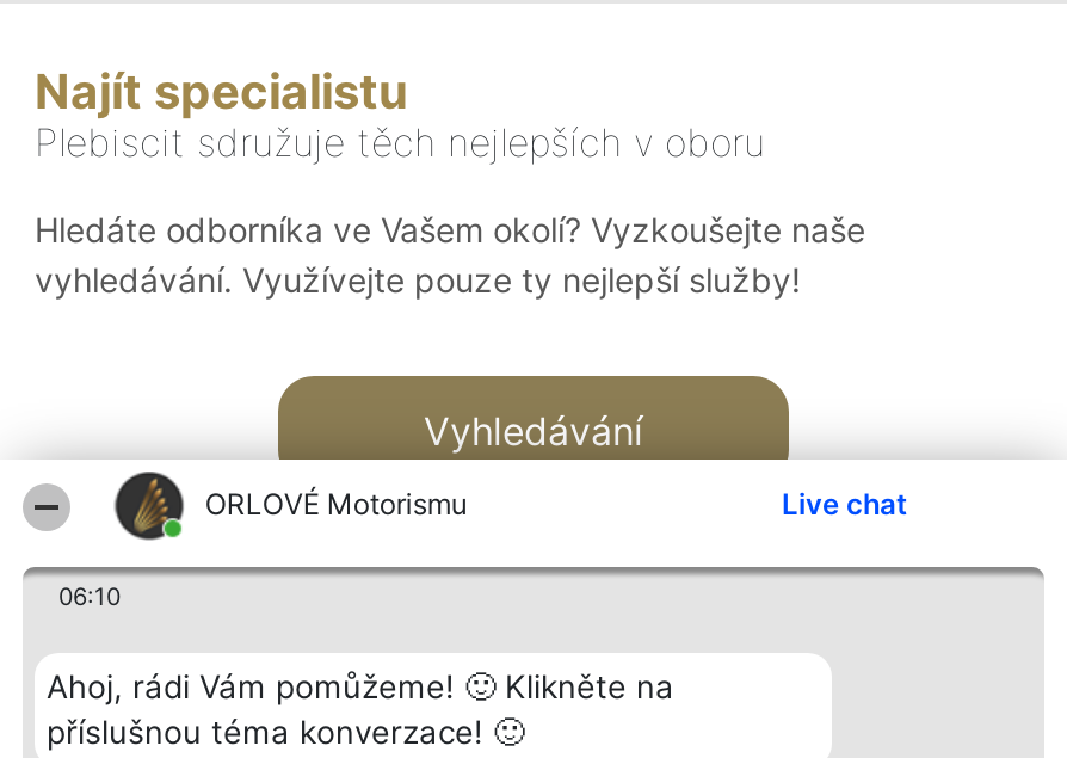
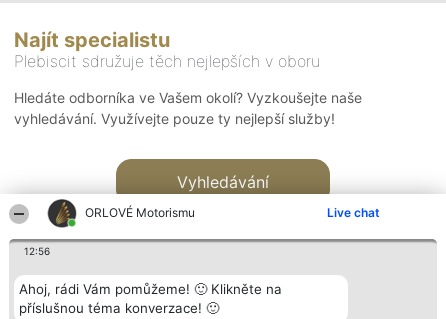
[58,581,121,610] 06:10 -> [24,245,50,257] 12:56

